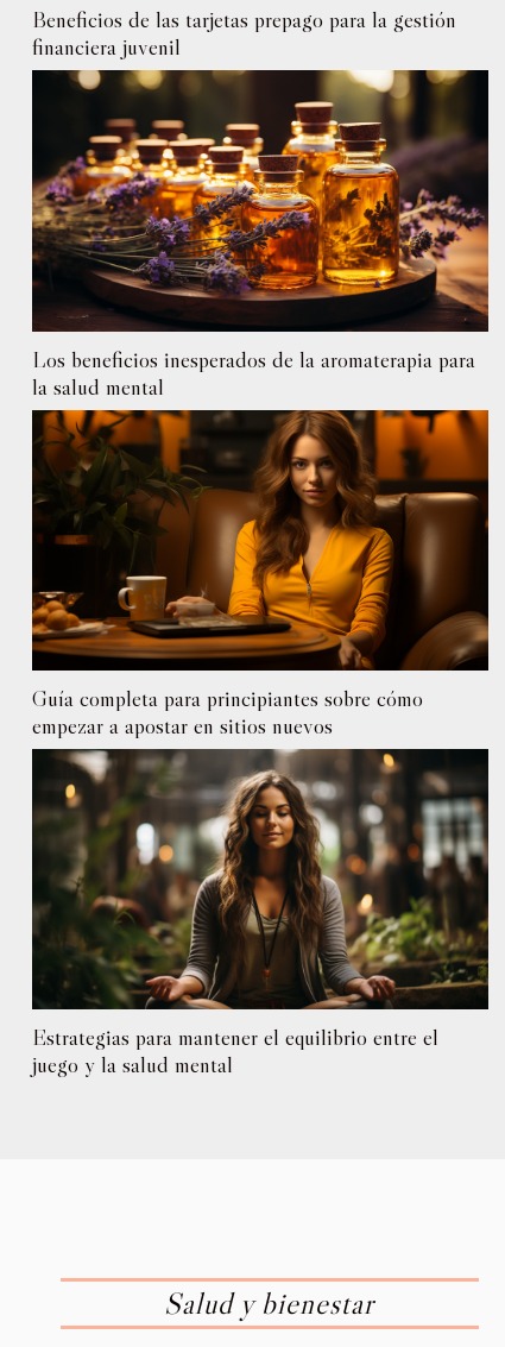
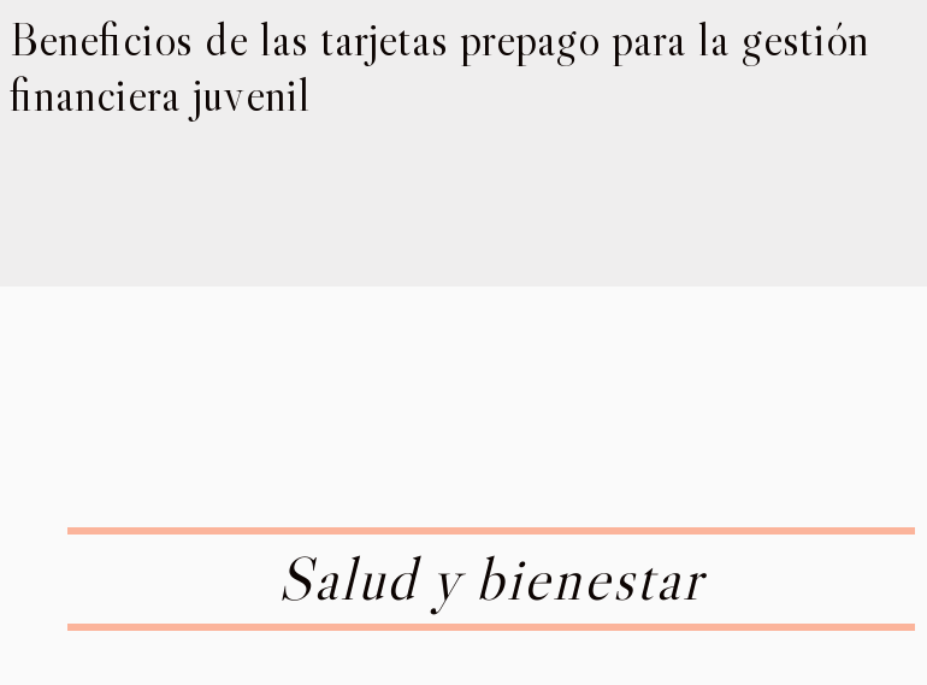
[31,69,490,400] [image] | Los beneficios inesperados de la aromaterapia para | la salud mental -> none
[31,409,490,739] [image] | Guía completa para principiantes sobre cómo | empezar a apostar en sitios nuevos -> none
[31,748,490,1079] [image] | Estrategias para mantener el equilibrio entre el | juego y la salud mental -> none

